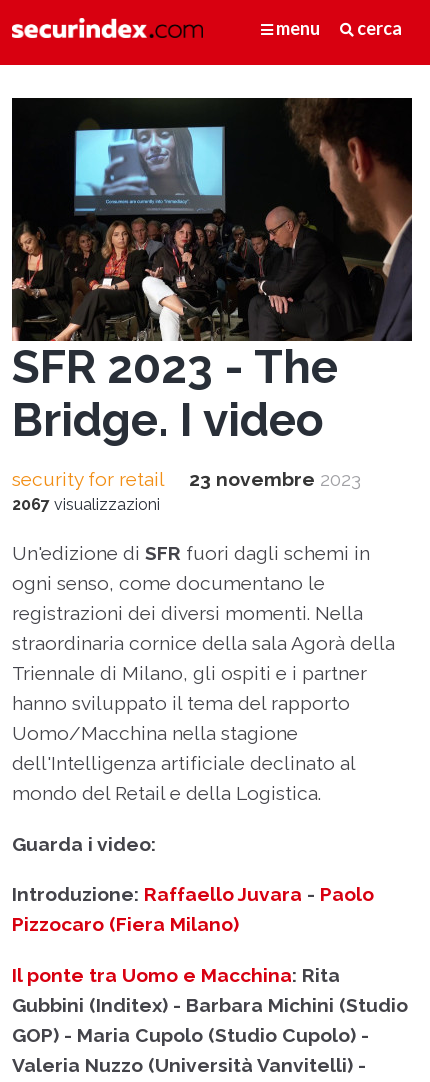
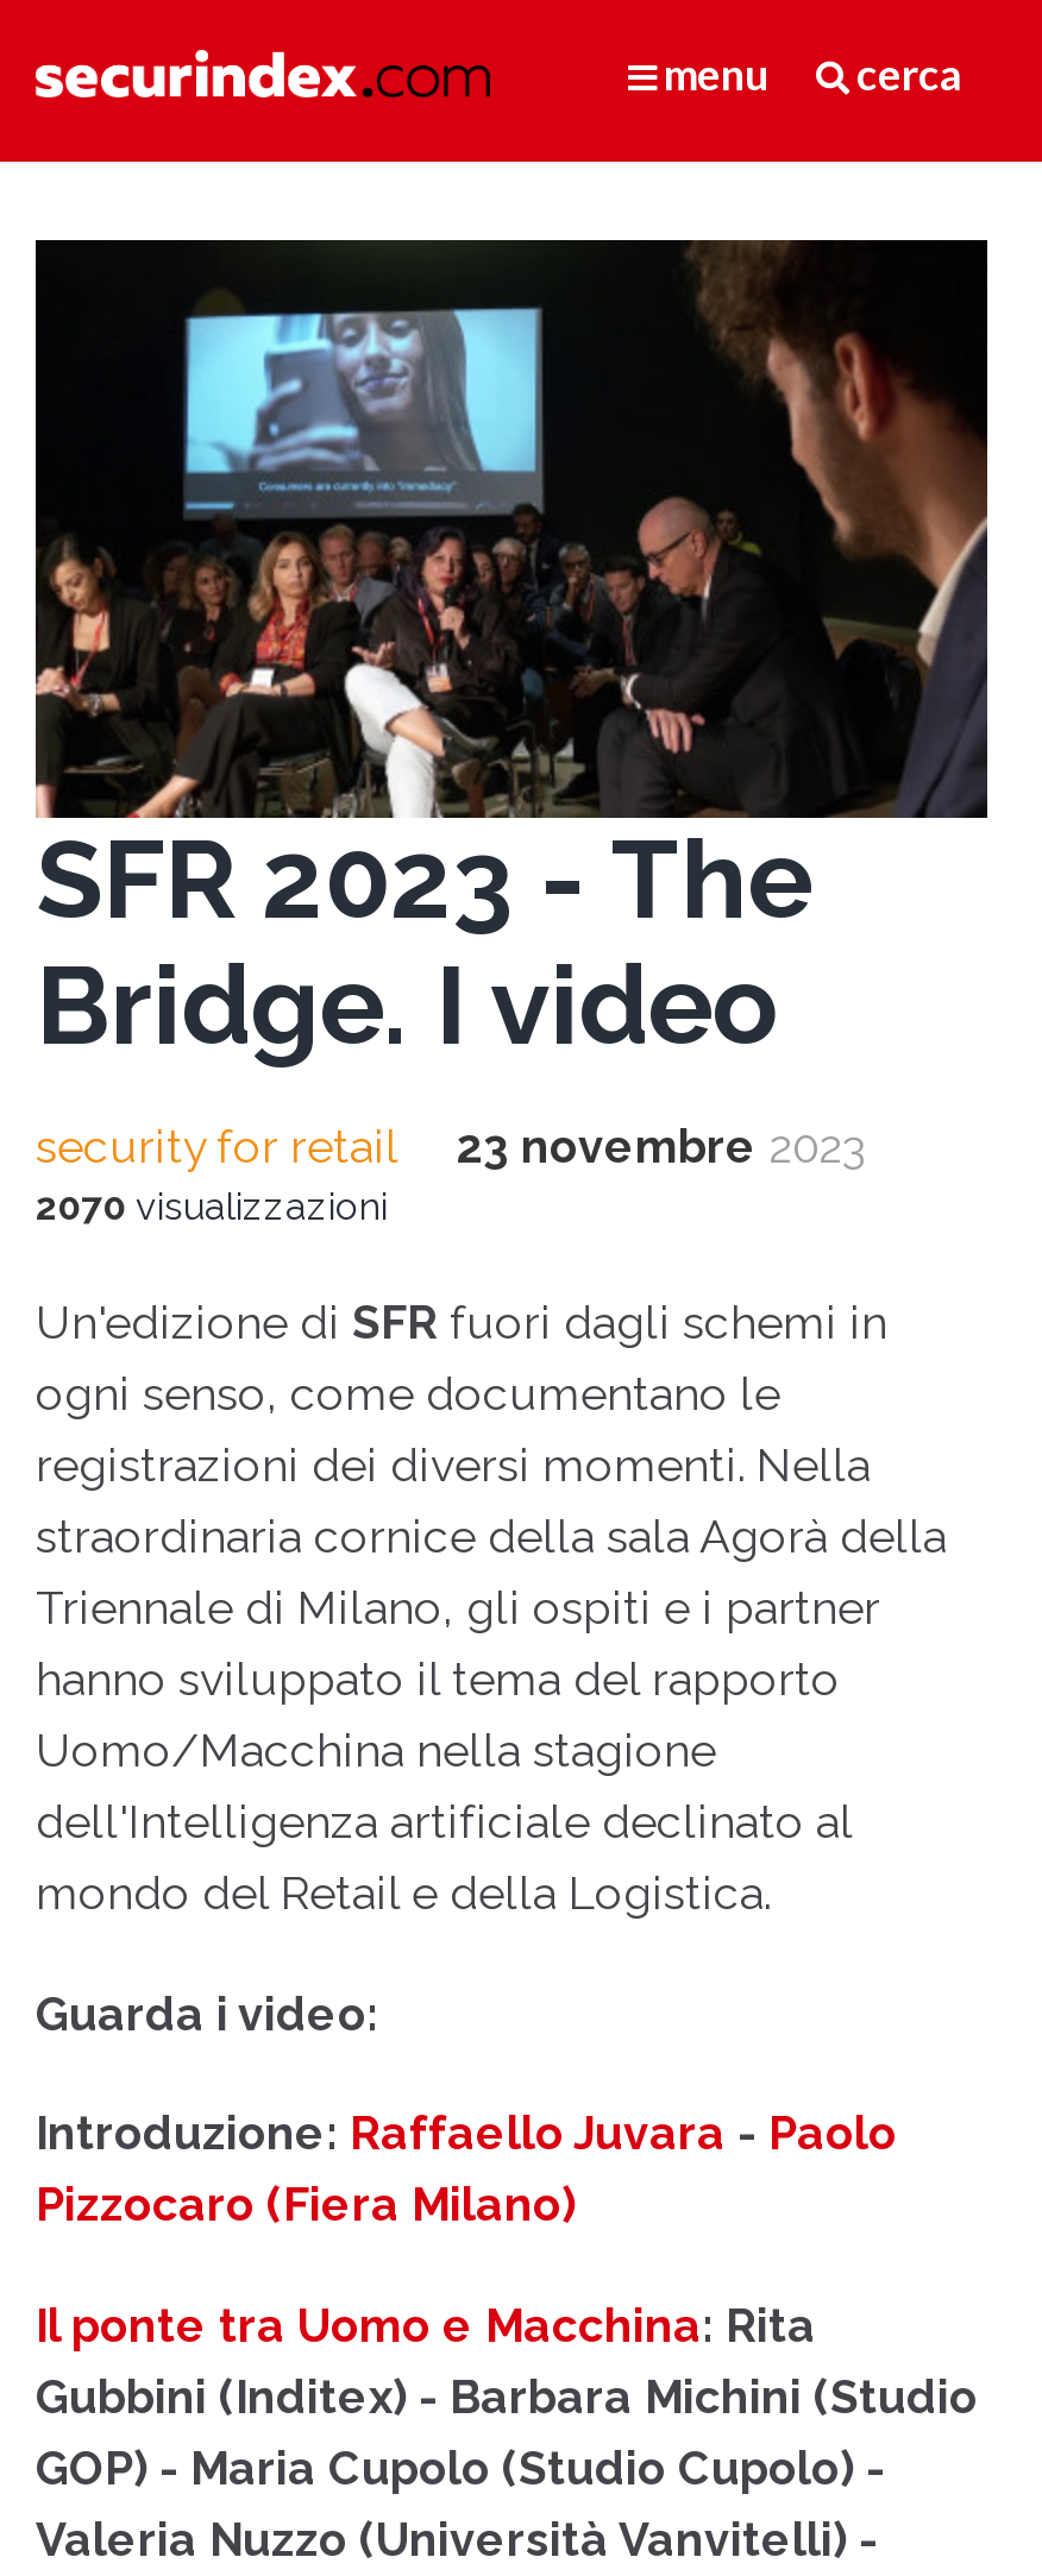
[12,495,160,514] 2067 visualizzazioni -> [36,1184,388,1229] 2070 visualizzazioni

